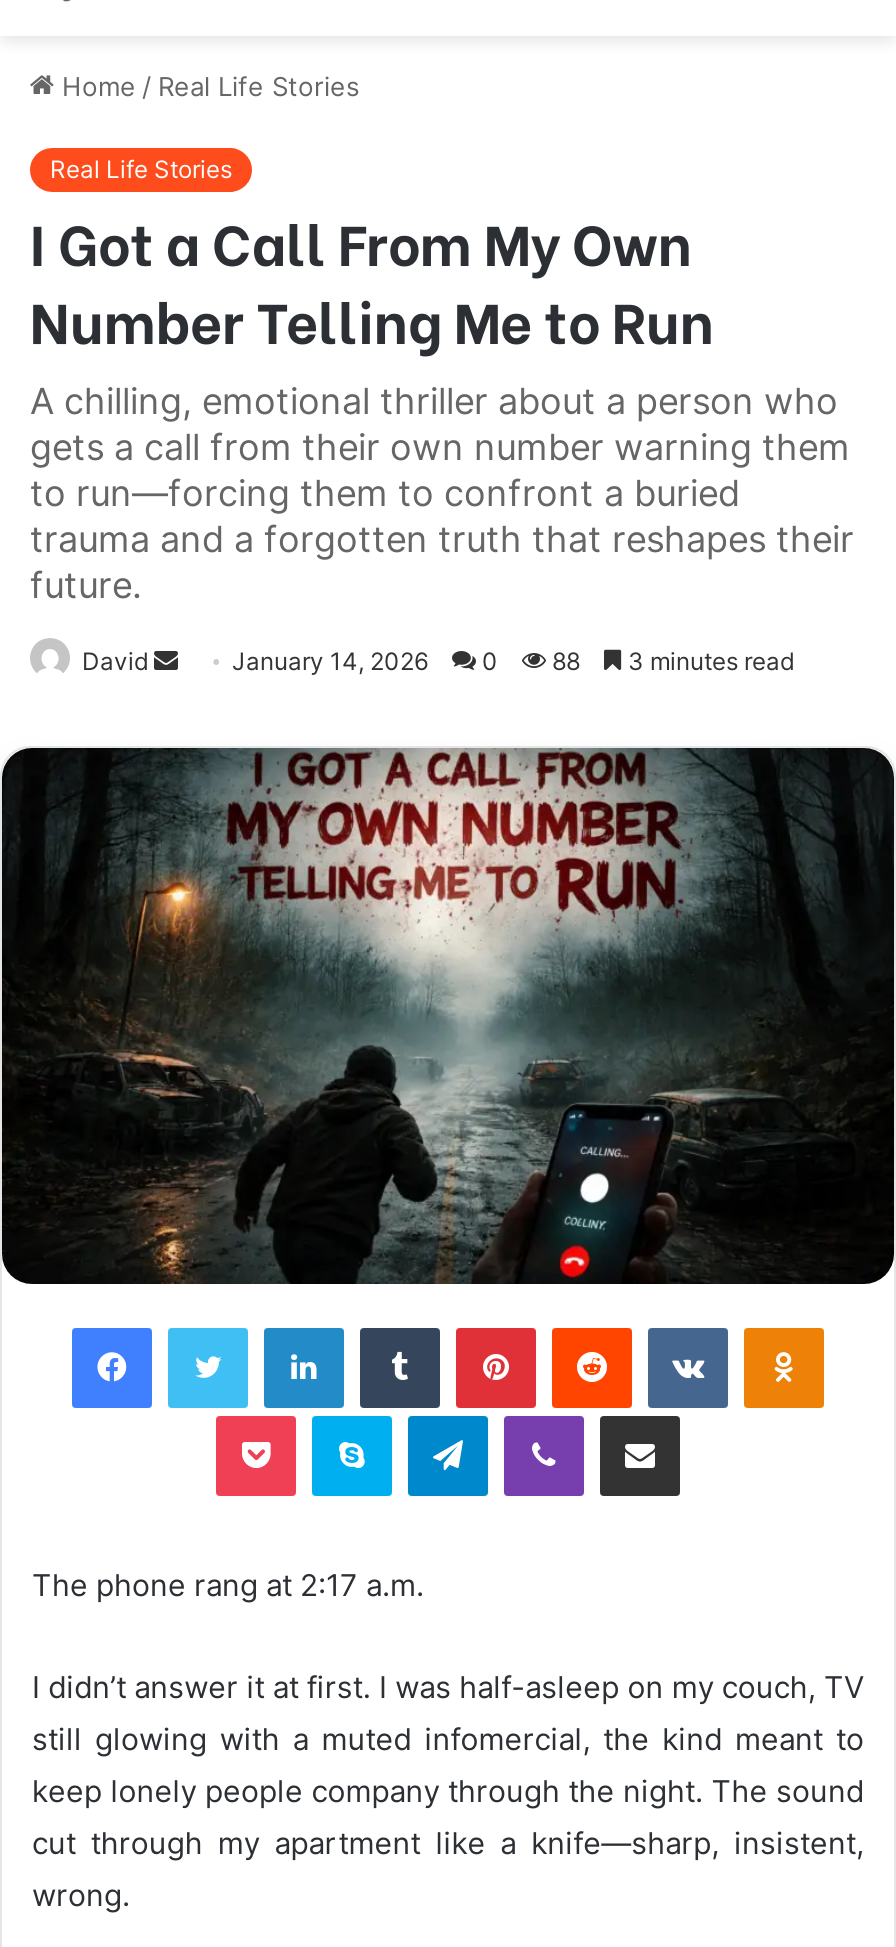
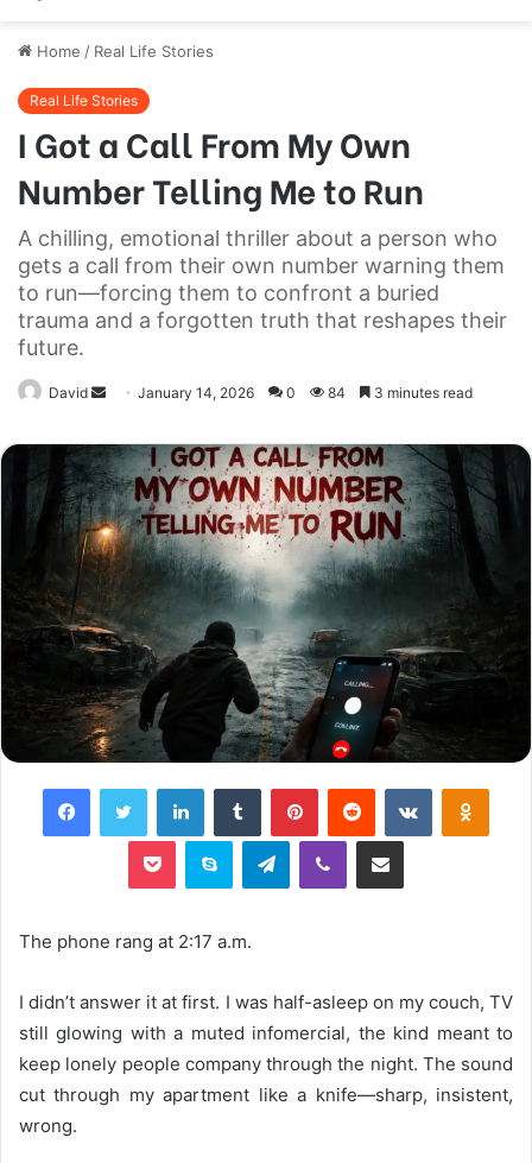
[546,645,580,675] 88 -> [324,383,346,401] 84

